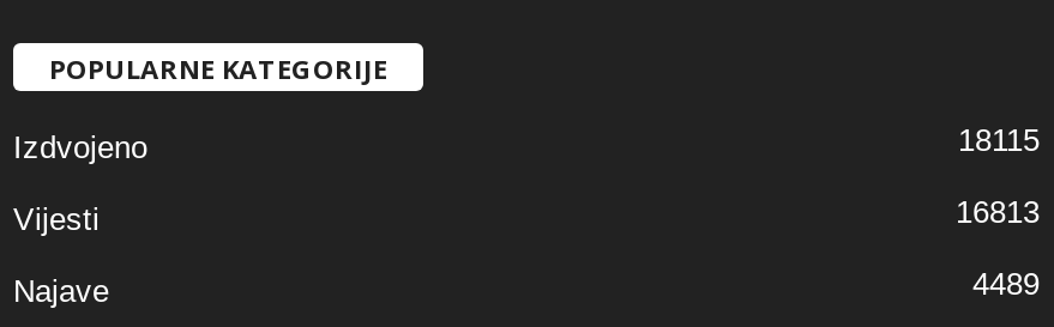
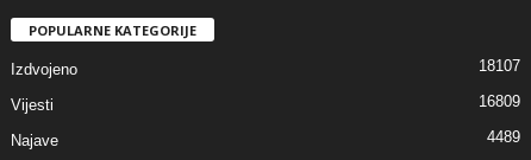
[958,123,1040,159] 18115 -> [479,57,520,74] 18107
[956,195,1040,231] 16813 -> [479,92,520,110] 16809

